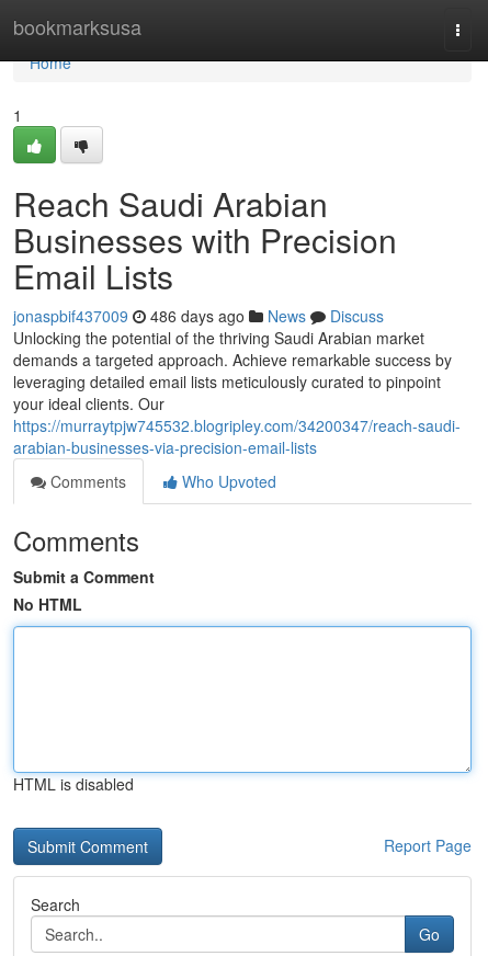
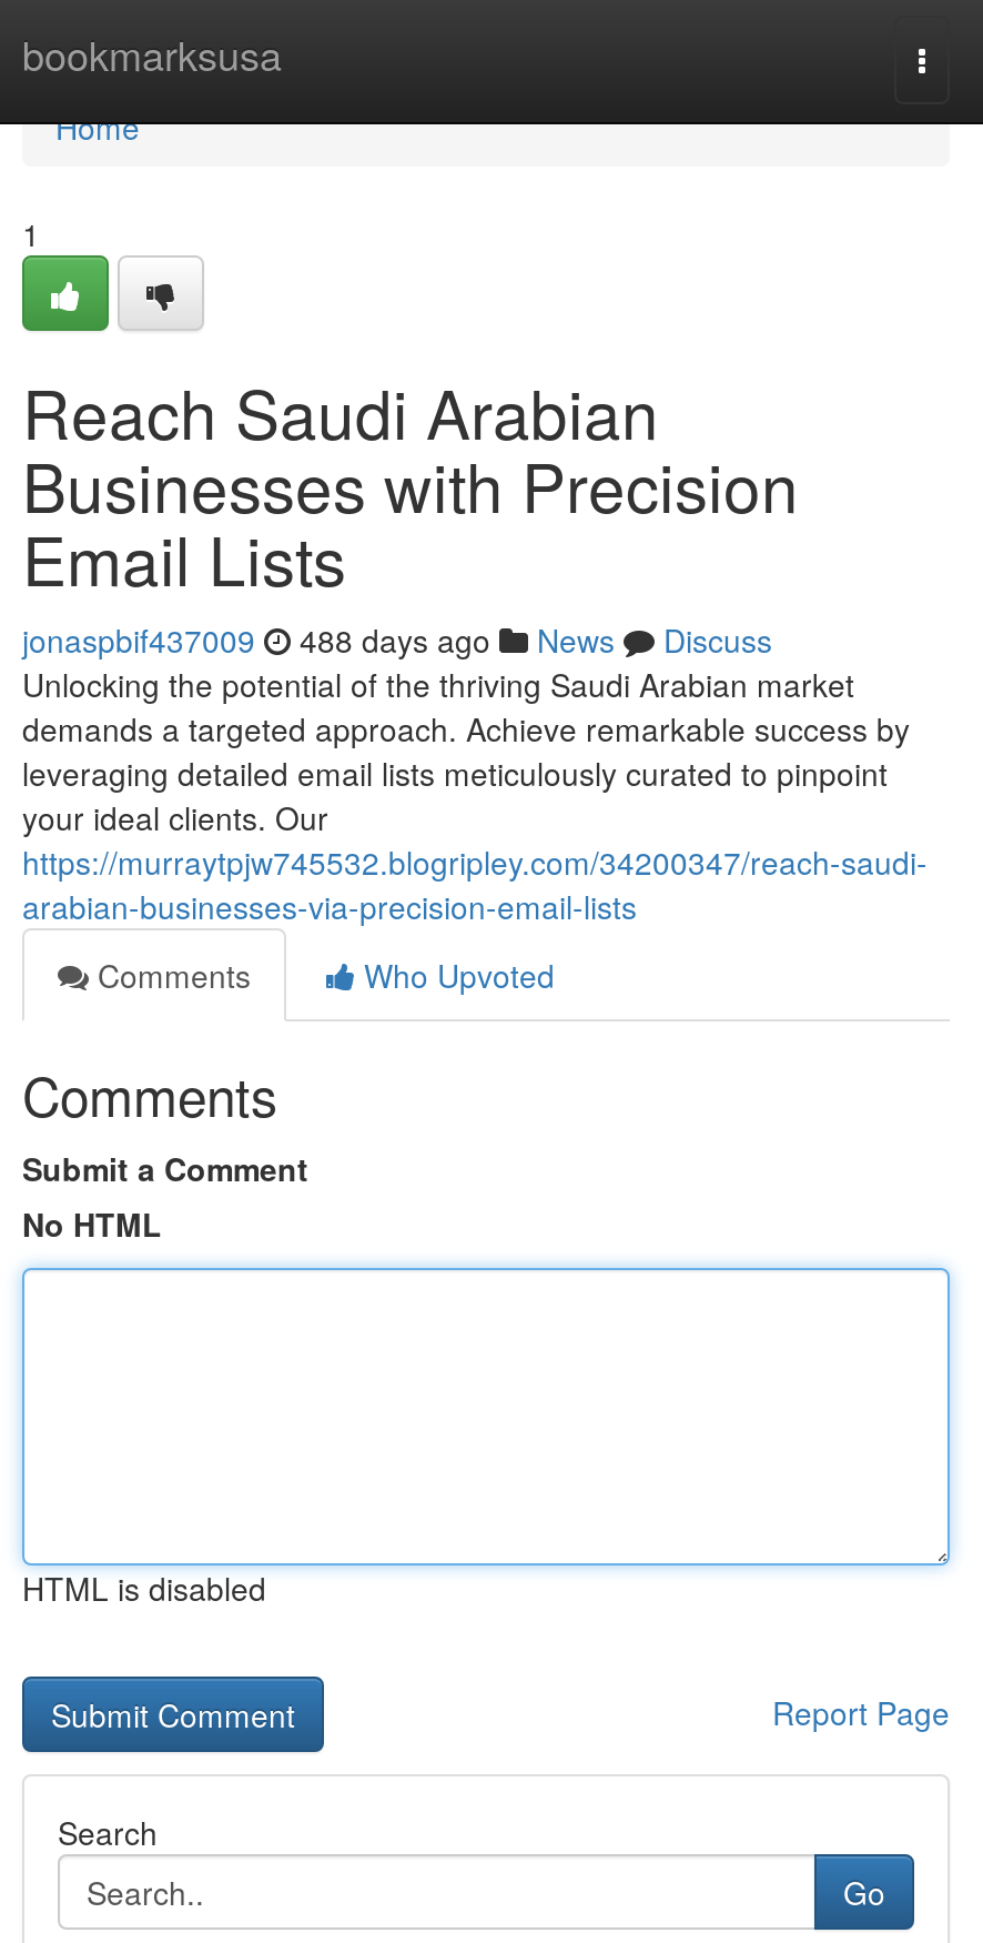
[13,305,384,327] jonaspbif437009 486 days ago News Discuss -> [22,617,772,662] jonaspbif437009 488 days ago News Discuss

